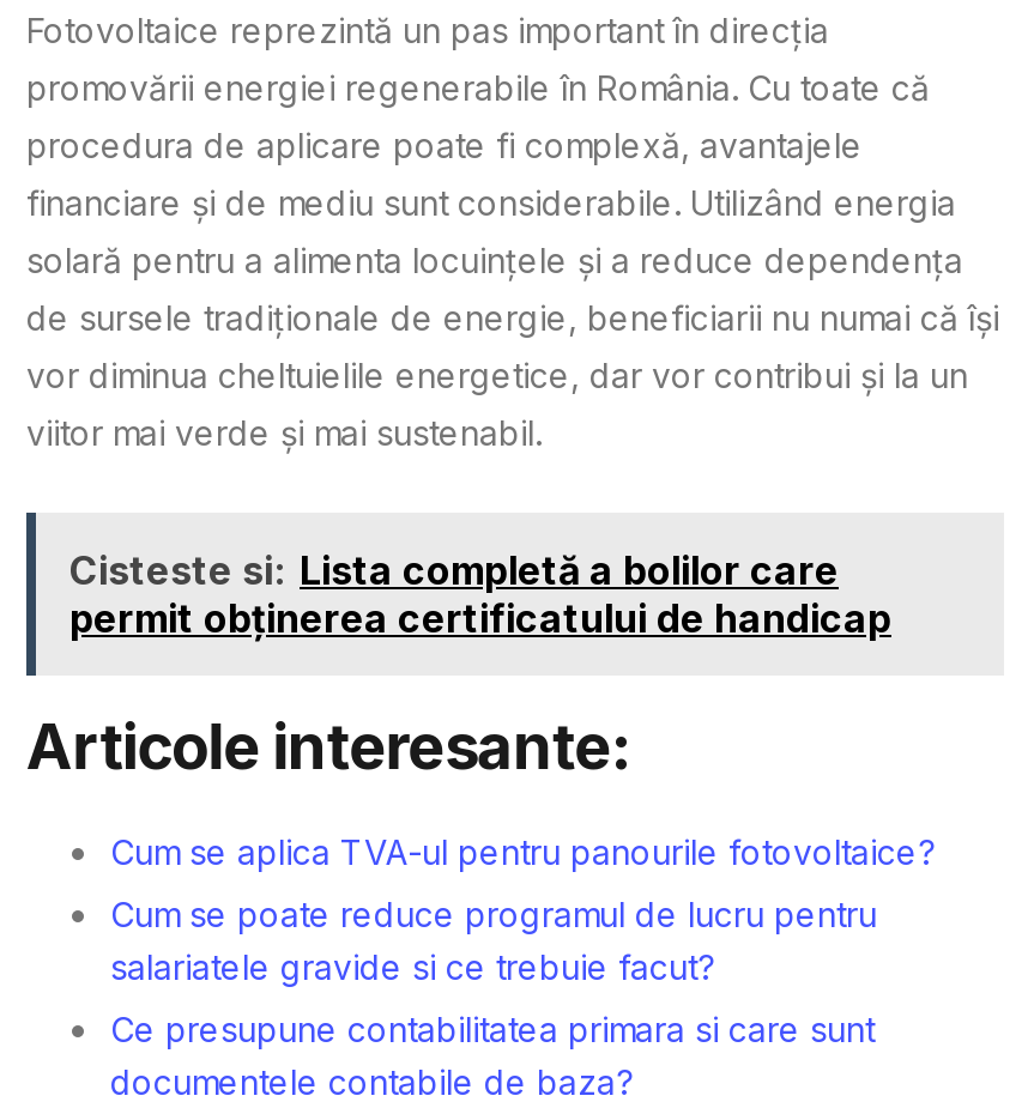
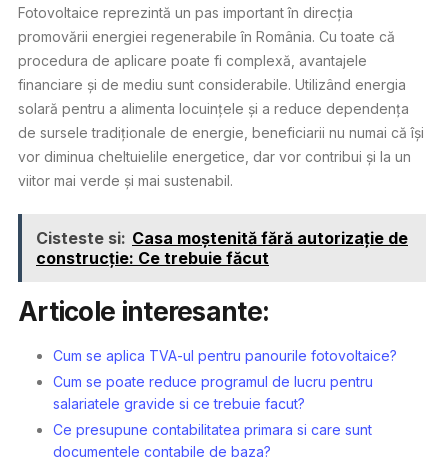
[69,546,891,642] Cisteste si: Lista completă a bolilor care | permit obținerea certificatului de handicap -> [36,228,408,268] Cisteste si: Casa moștenită fără autorizație de | construcție: Ce trebuie făcut

